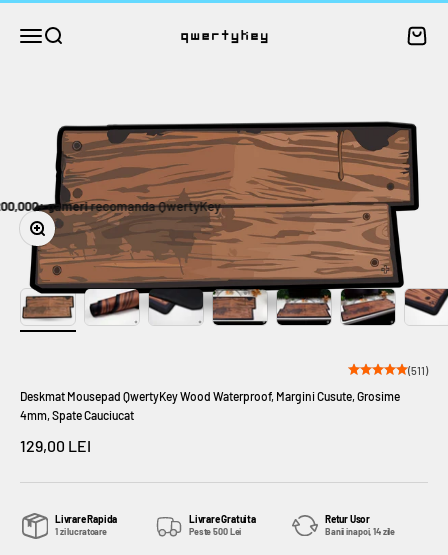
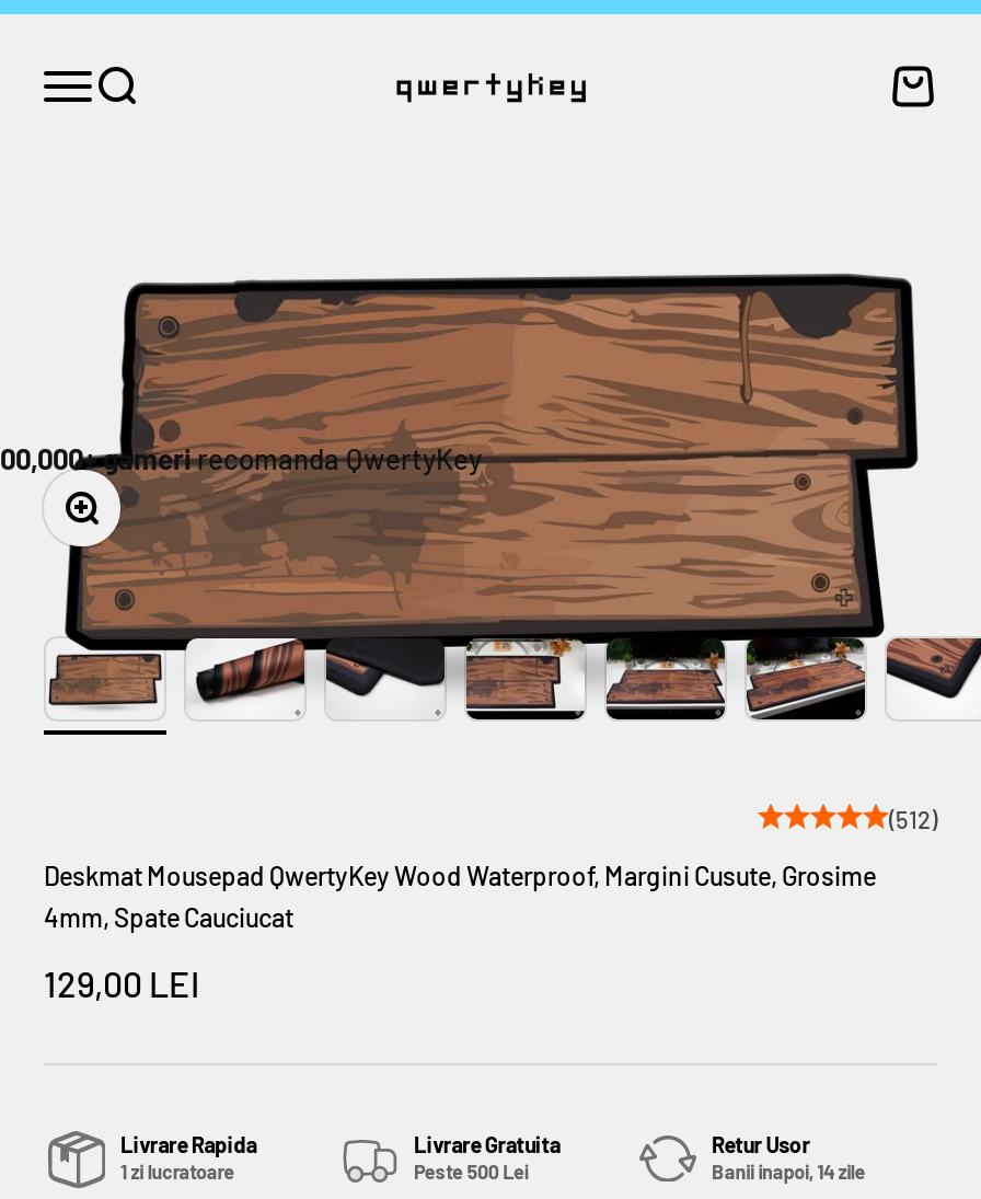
[408,364,428,377] (511) -> [889,804,937,832] (512)

